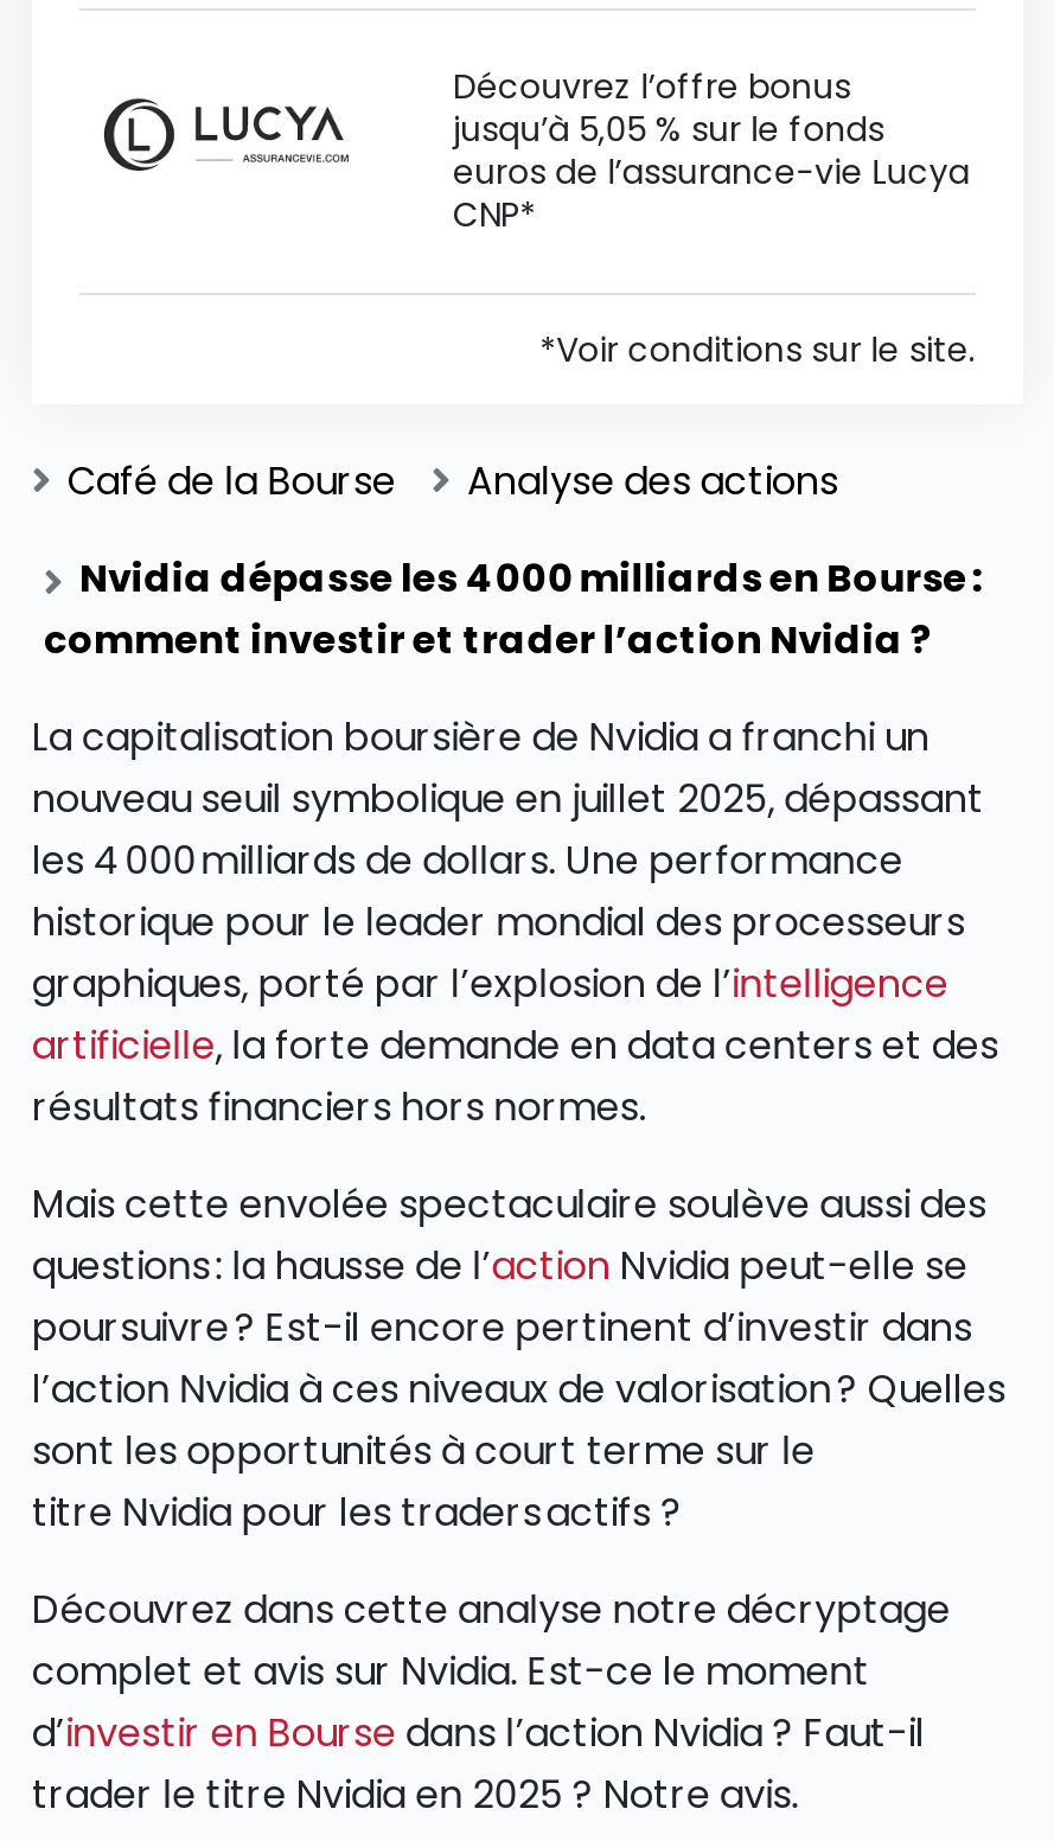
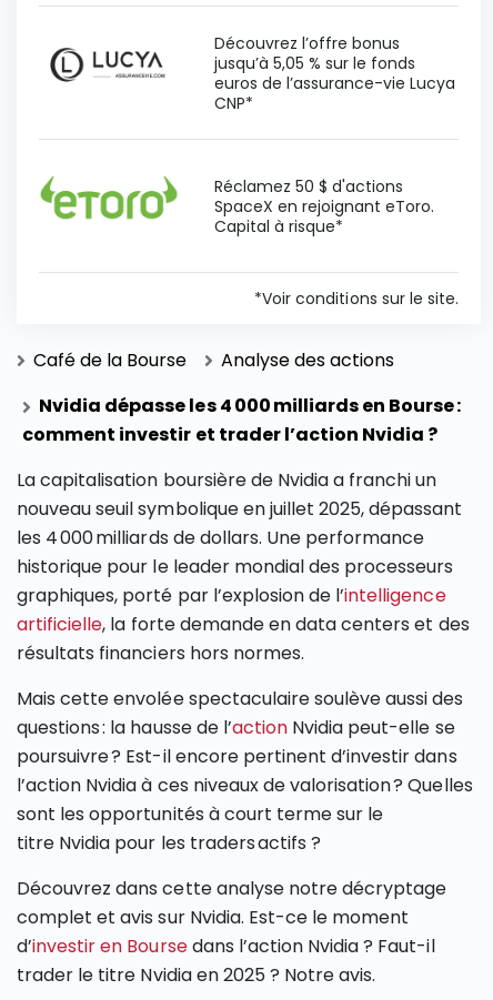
none -> [40,175,434,238] [image] | Réclamez 50 $ d'actions | SpaceX en rejoignant eToro. | Capital à risque*

